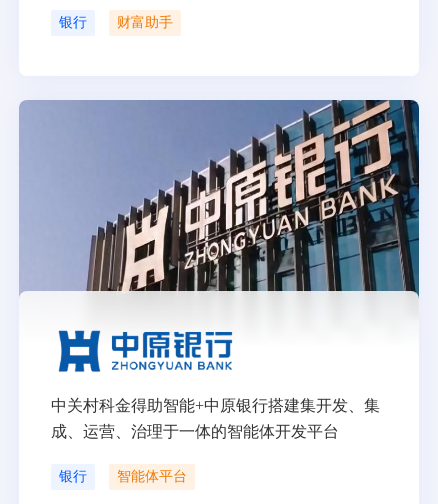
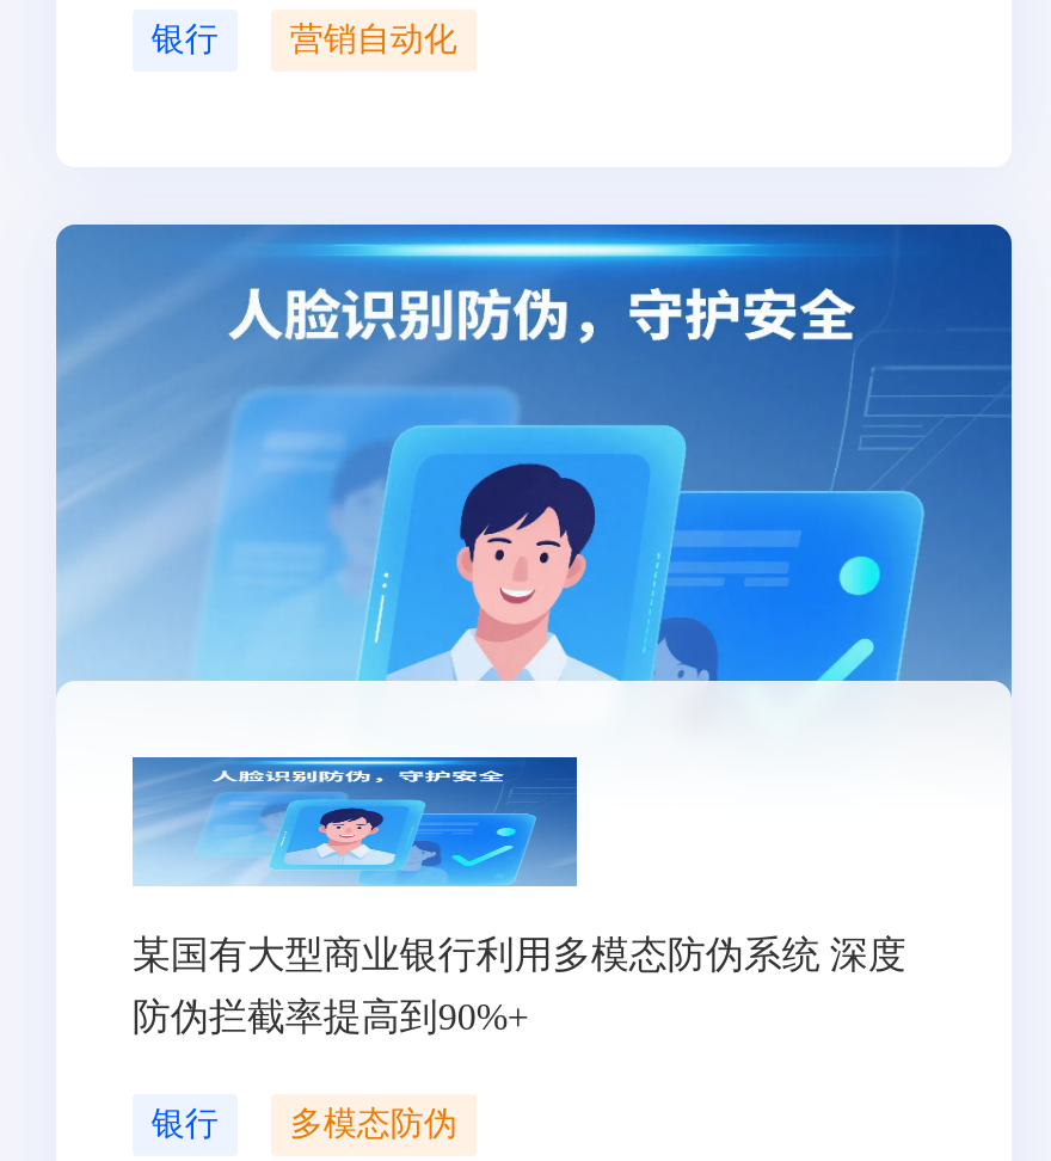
[117,15,173,30] 财富助手 -> [290,22,457,58] 营销自动化
[20,99,420,297] [image] -> [56,222,1014,695] [image]
[51,323,380,414] [image] | 中关村科金得助智能+中原银行搭建集开发、集 -> [130,755,906,975] [image] | 某国有大型商业银行利用多模态防伪系统 深度
[51,423,339,440] 成、运营、治理于一体的智能体开发平台 -> [132,996,529,1037] 防伪拦截率提高到90%+
[117,469,187,484] 智能体平台 -> [290,1106,457,1142] 多模态防伪

